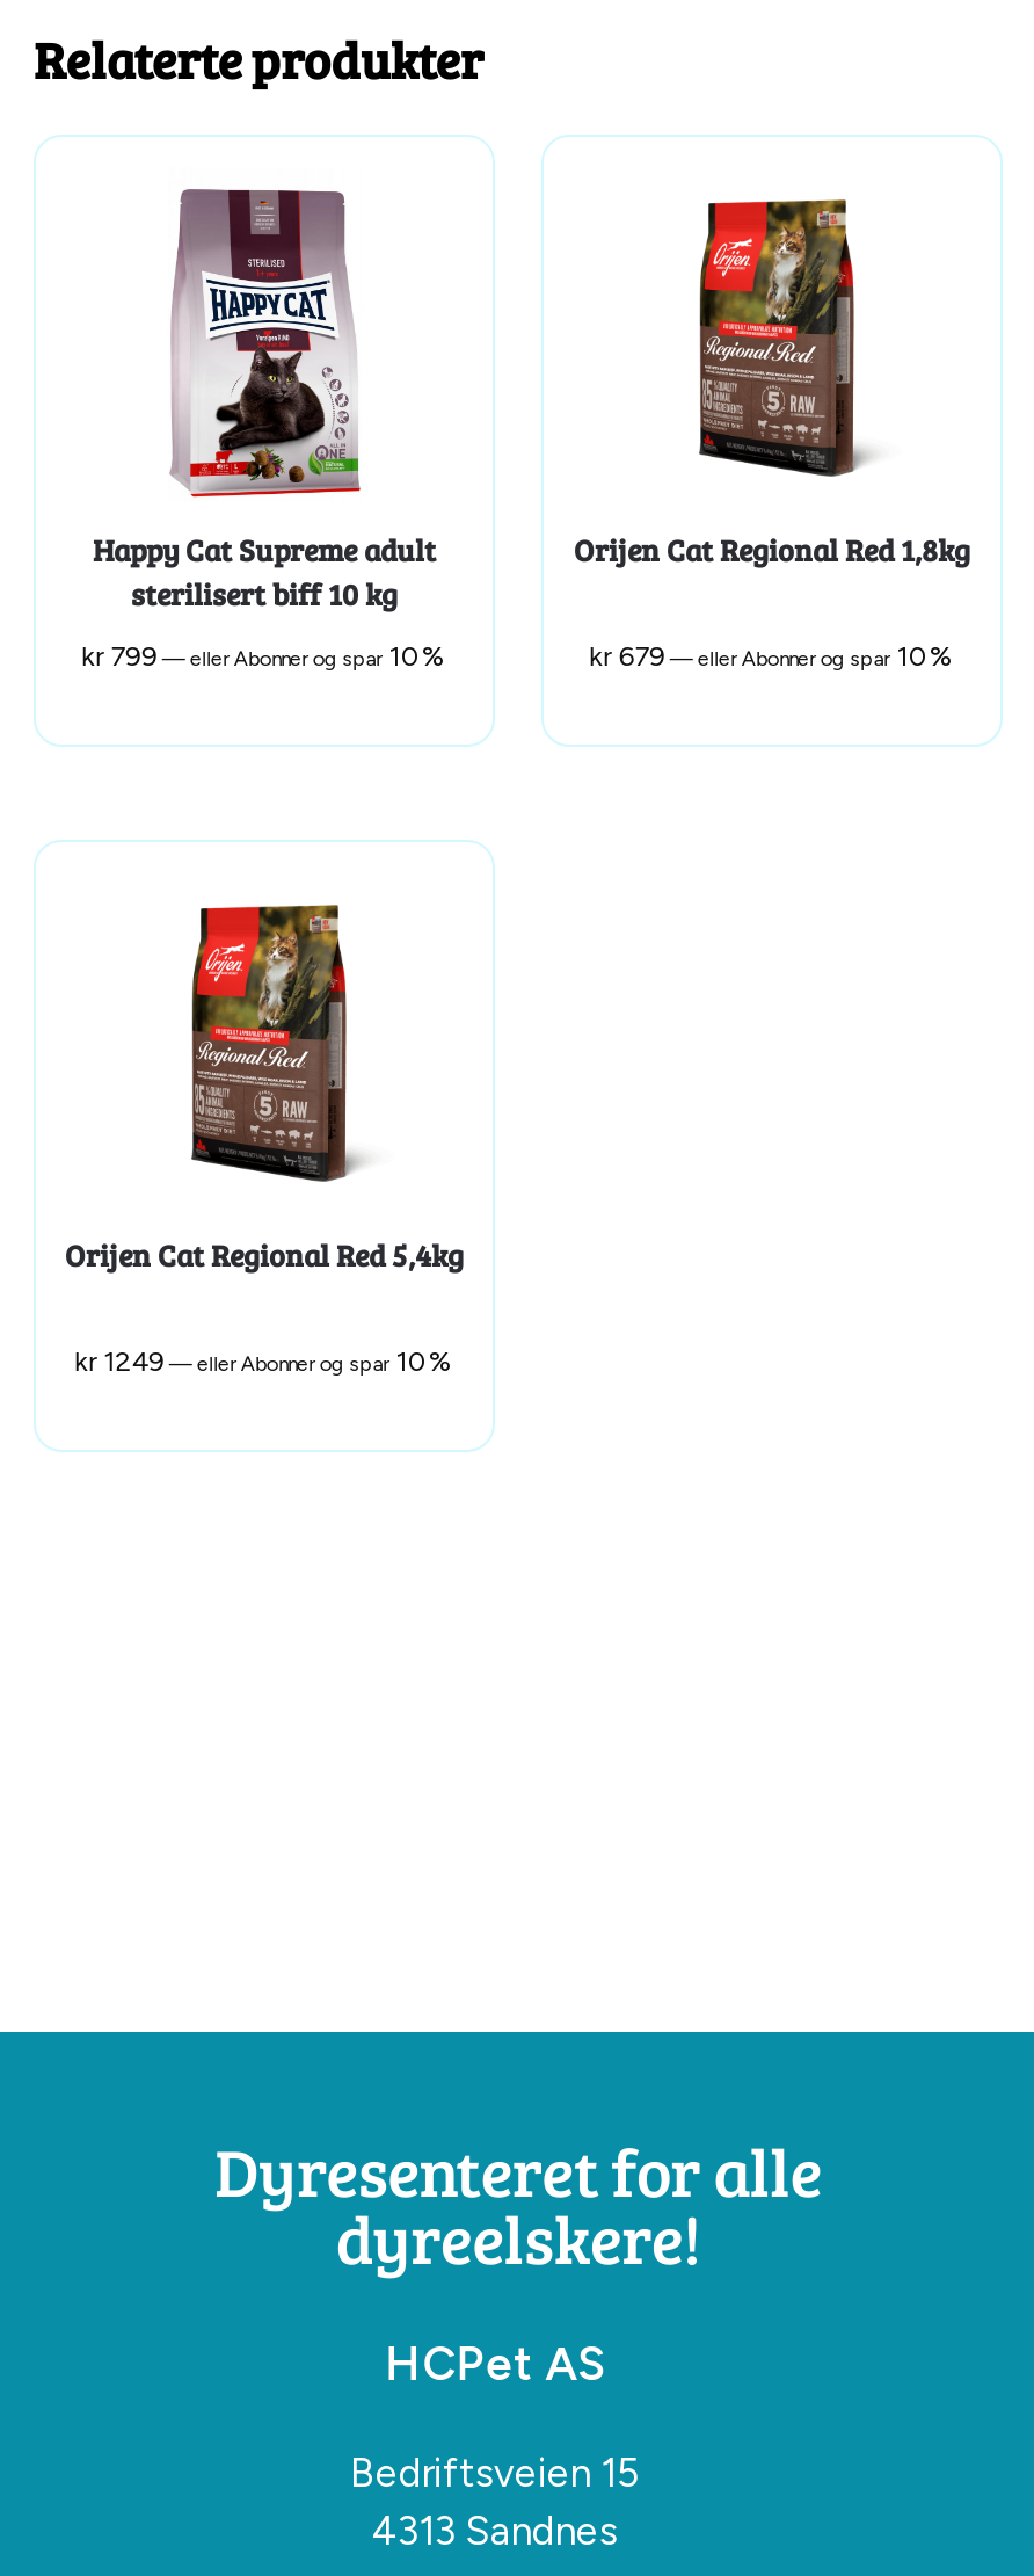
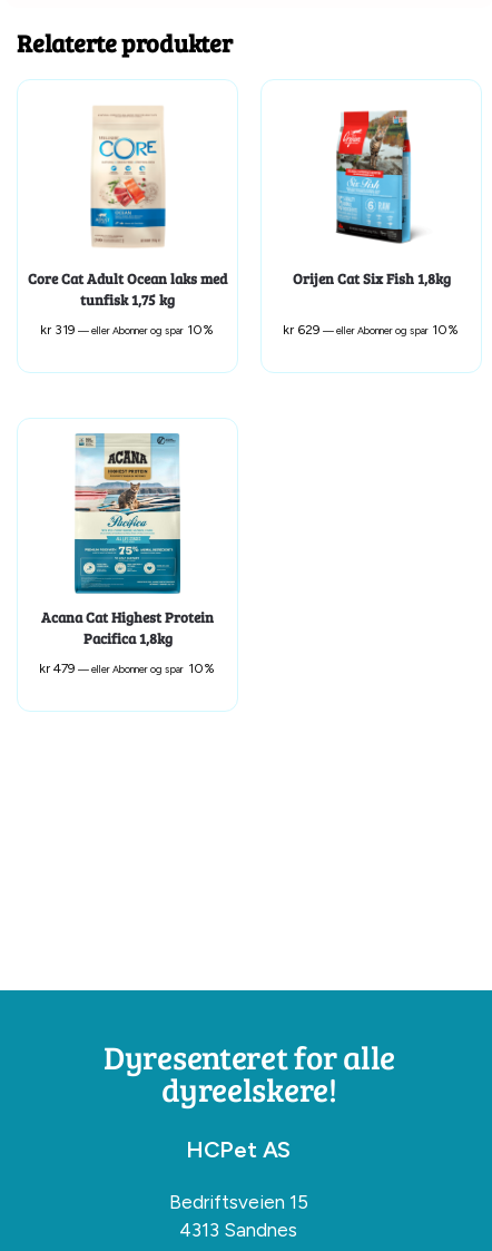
[93,188,436,615] [image] | Happy Cat Supreme adult | sterilisert biff 10 kg -> [28,106,227,310] [image] | Core Cat Adult Ocean laks med | tunfisk 1,75 kg
[574,199,970,571] [image] | Orijen Cat Regional Red 1,8kg -> [292,110,450,289] [image] | Orijen Cat Six Fish 1,8kg
[81,640,445,673] kr 799 —eller Abonner og spar 10% -> [40,322,214,338] kr 319 —eller Abonner og spar 10%
[588,640,953,673] kr 679 —eller Abonner og spar 10% -> [283,322,459,338] kr 629 —eller Abonner og spar 10%
[65,872,464,1276] [image] | Orijen Cat Regional Red 5,4kg -> [41,432,214,648] [image] | Acana Cat Highest Protein | Pacifica 1,8kg
[74,1346,452,1378] kr 1249 —eller Abonner og spar 10% -> [39,661,214,676] kr 479 —eller Abonner og spar 10%

